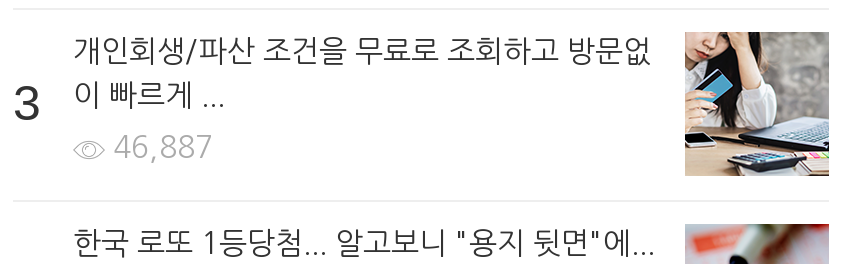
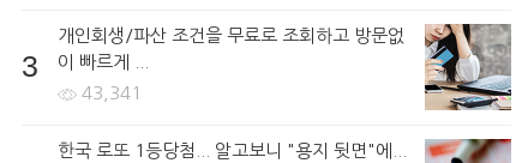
[105,132,213,162] 46,887 -> [77,84,142,102] 43,341

